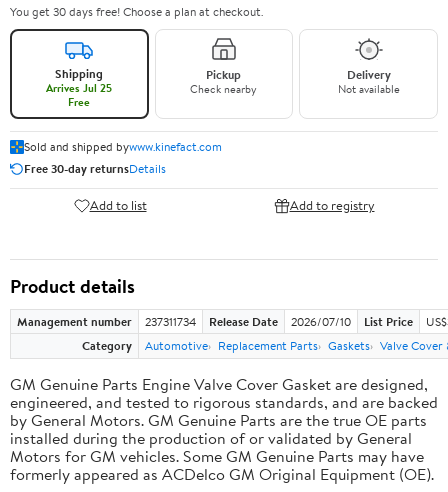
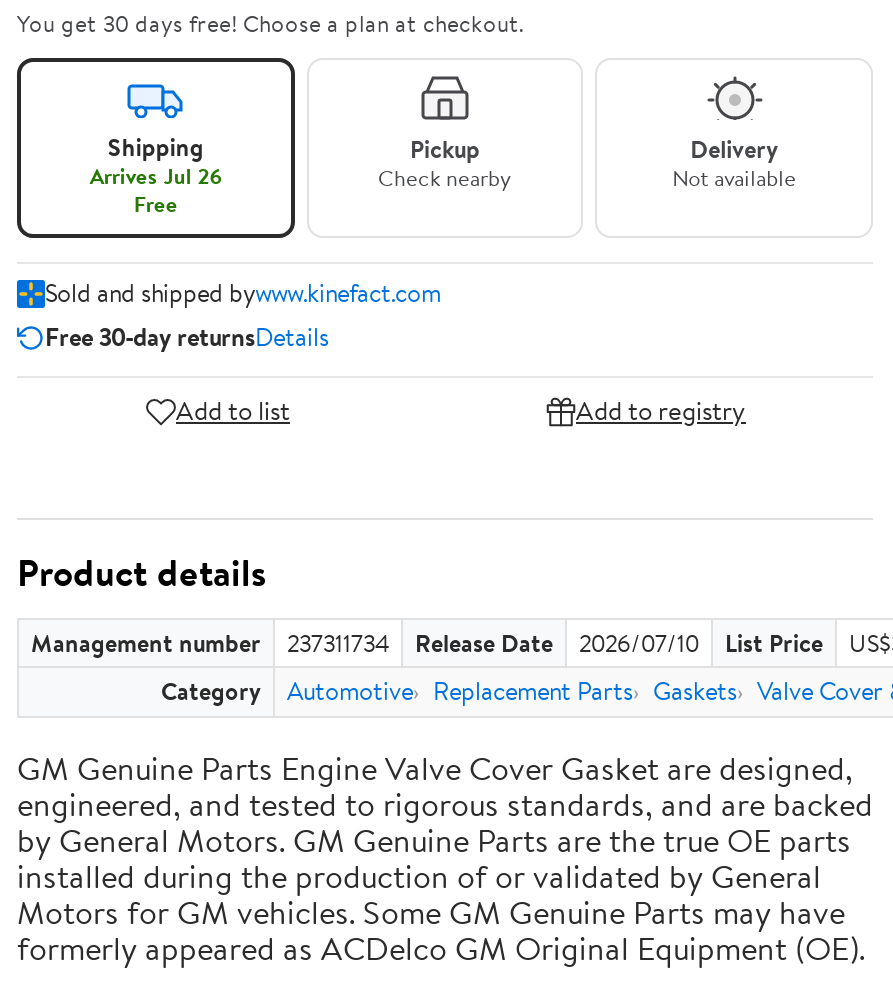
[46,80,112,96] Arrives Jul 25 -> [90,160,222,192] Arrives Jul 26

